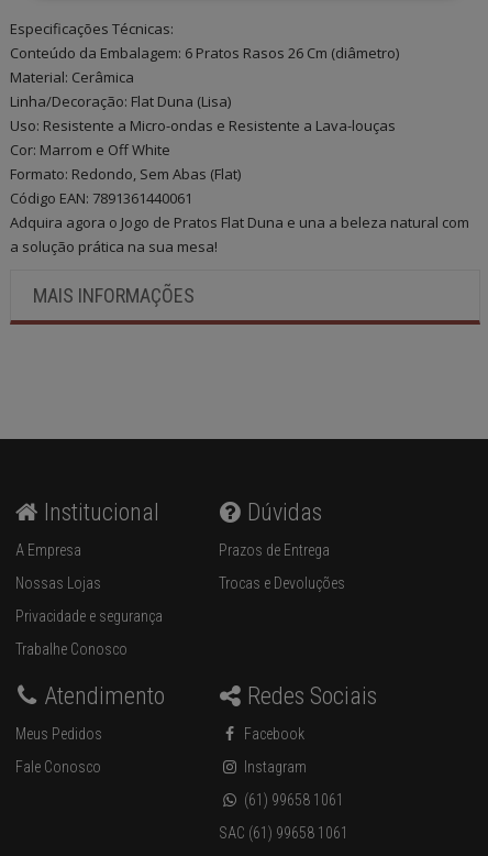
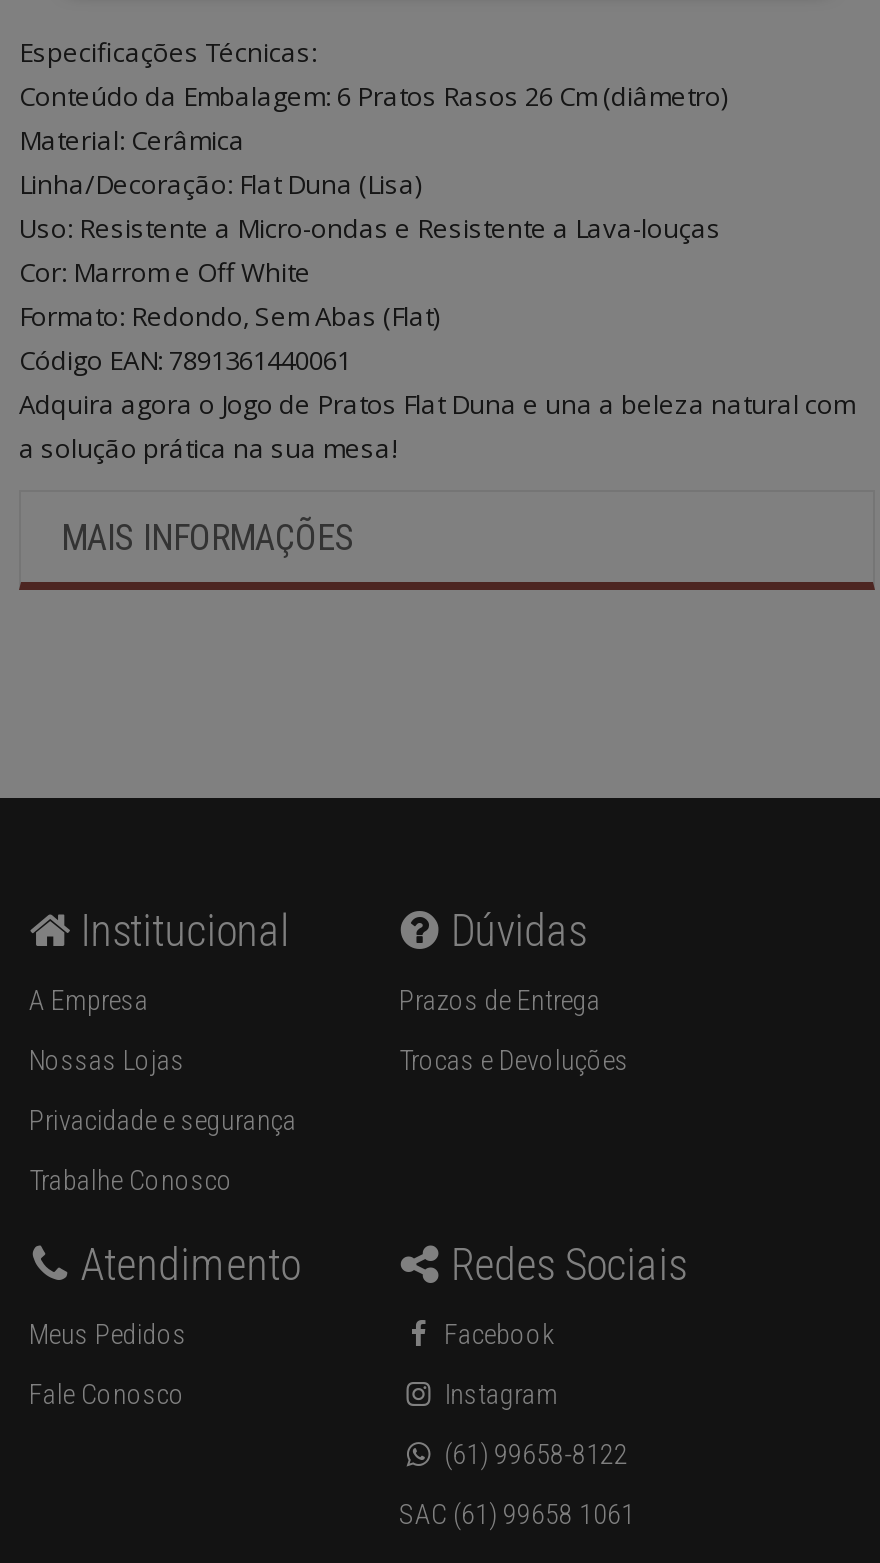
[240,791,344,809] (61) 99658 1061 -> [438,1439,628,1471] (61) 99658-8122

